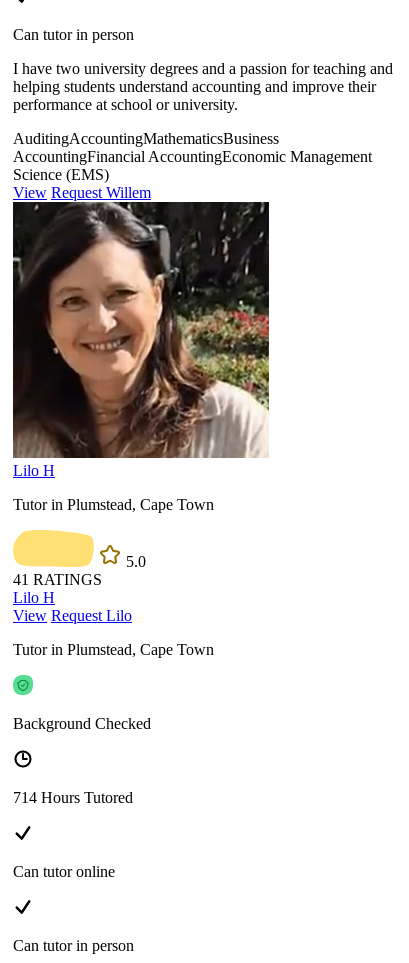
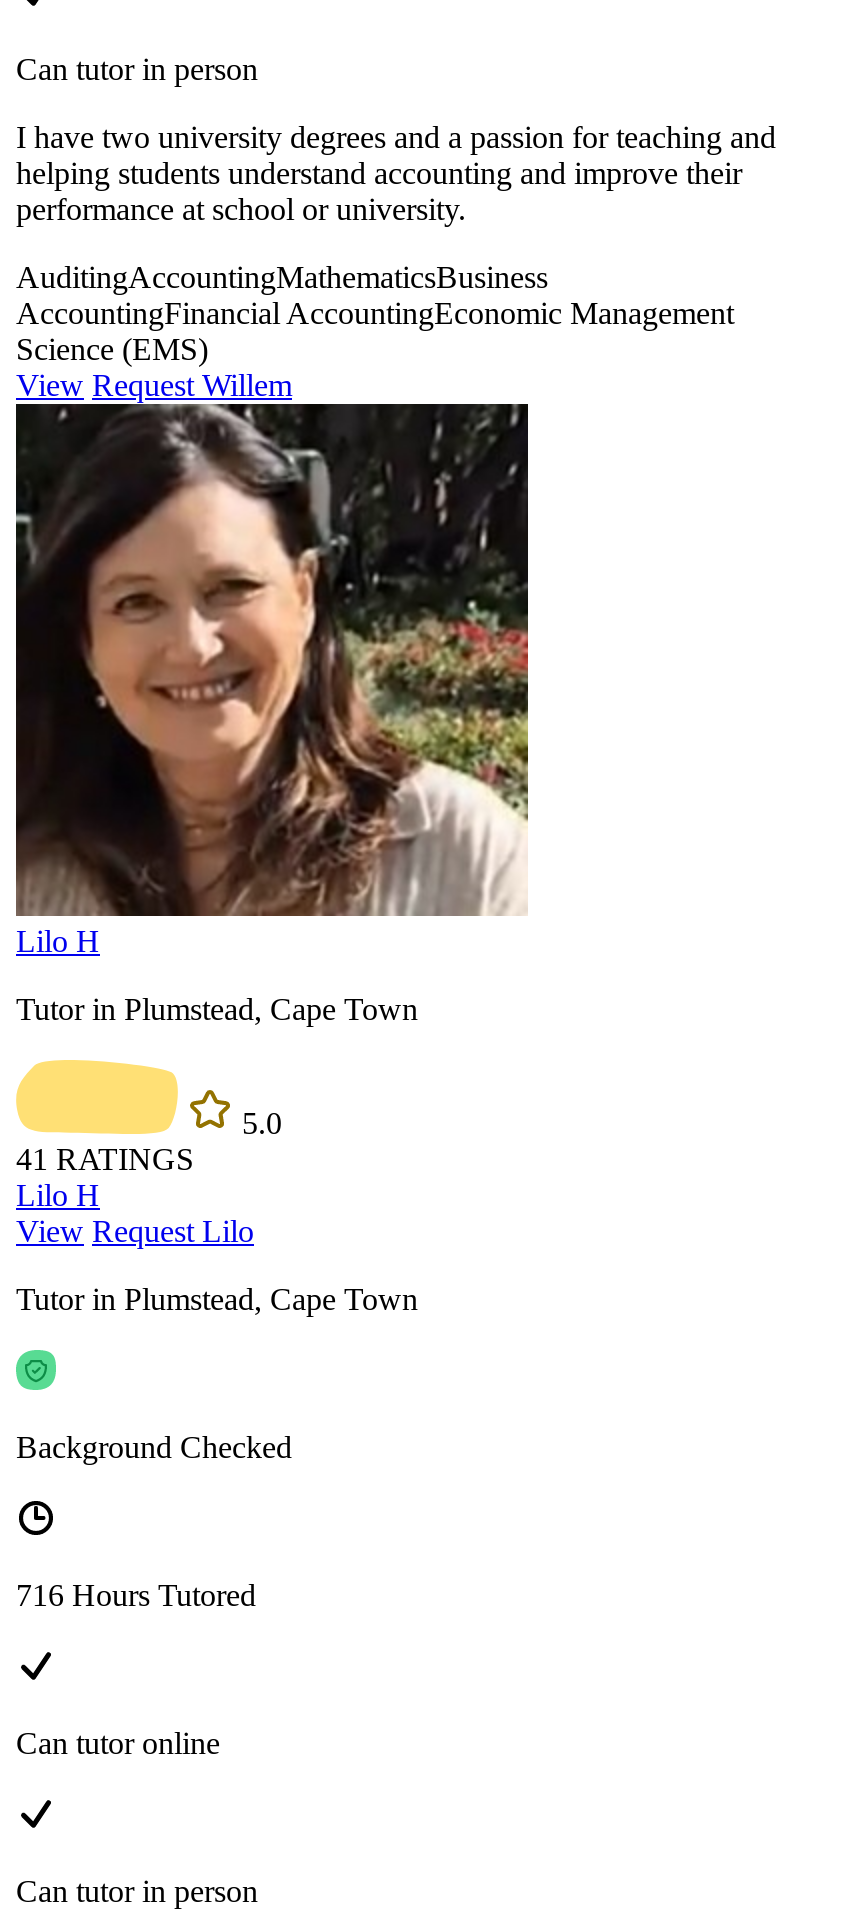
[13,789,133,806] 714 Hours Tutored -> [16,1578,256,1612] 716 Hours Tutored

